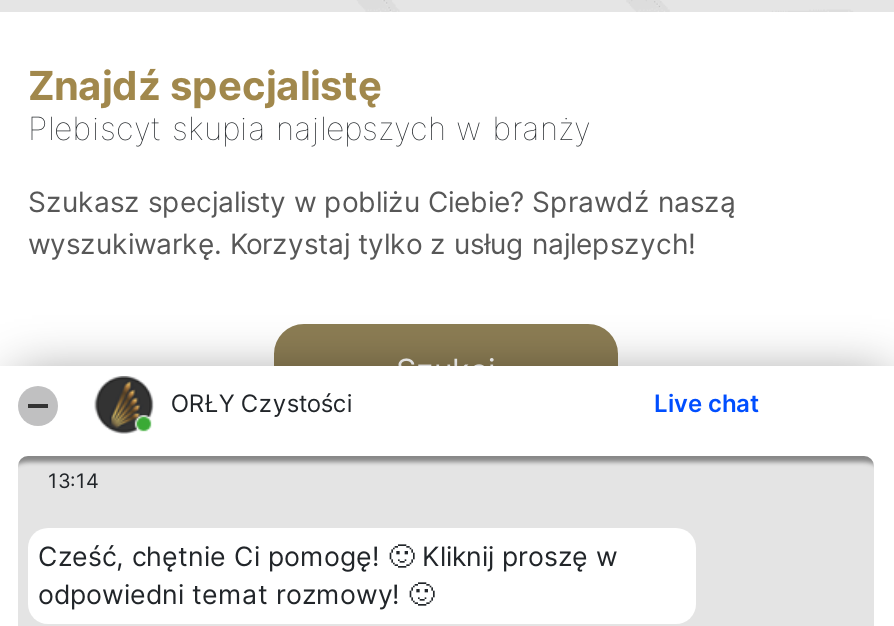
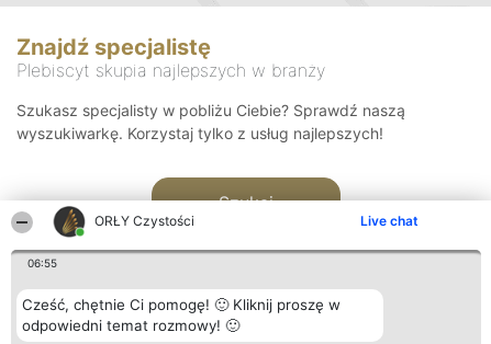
[48,468,98,492] 13:14 -> [27,256,57,270] 06:55

